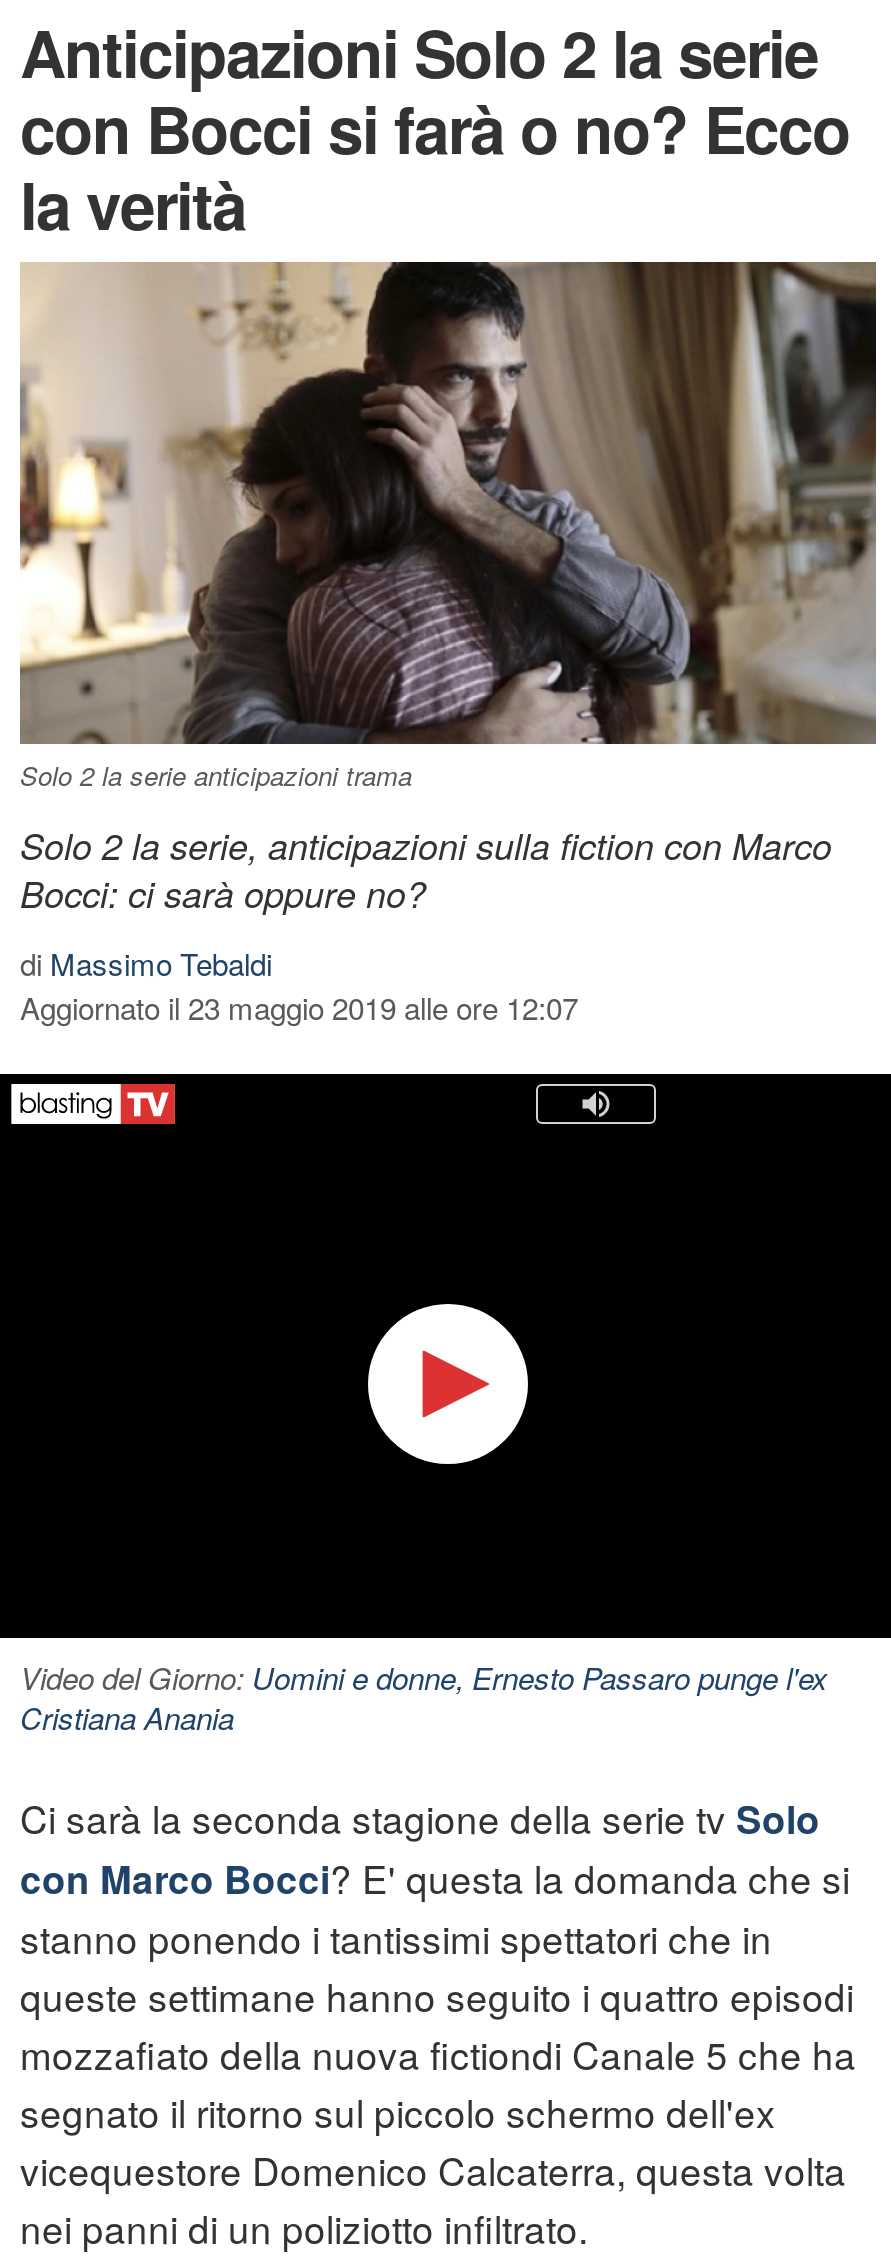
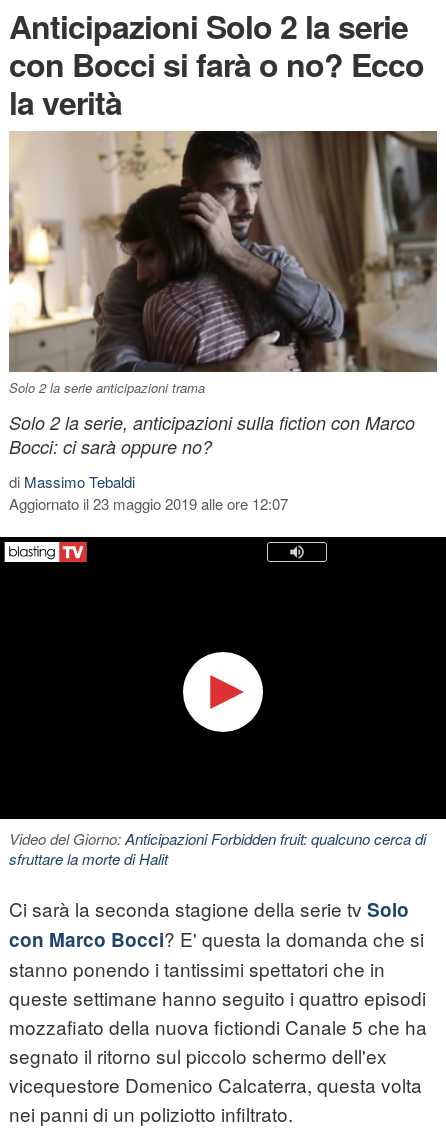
[20,1657,828,1739] Video del Giorno: Uomini e donne, Ernesto Passaro punge l'ex | Cristiana Anania -> [9,828,426,869] Video del Giorno: Anticipazioni Forbidden fruit: qualcuno cerca di | sfruttare la morte di Halit

